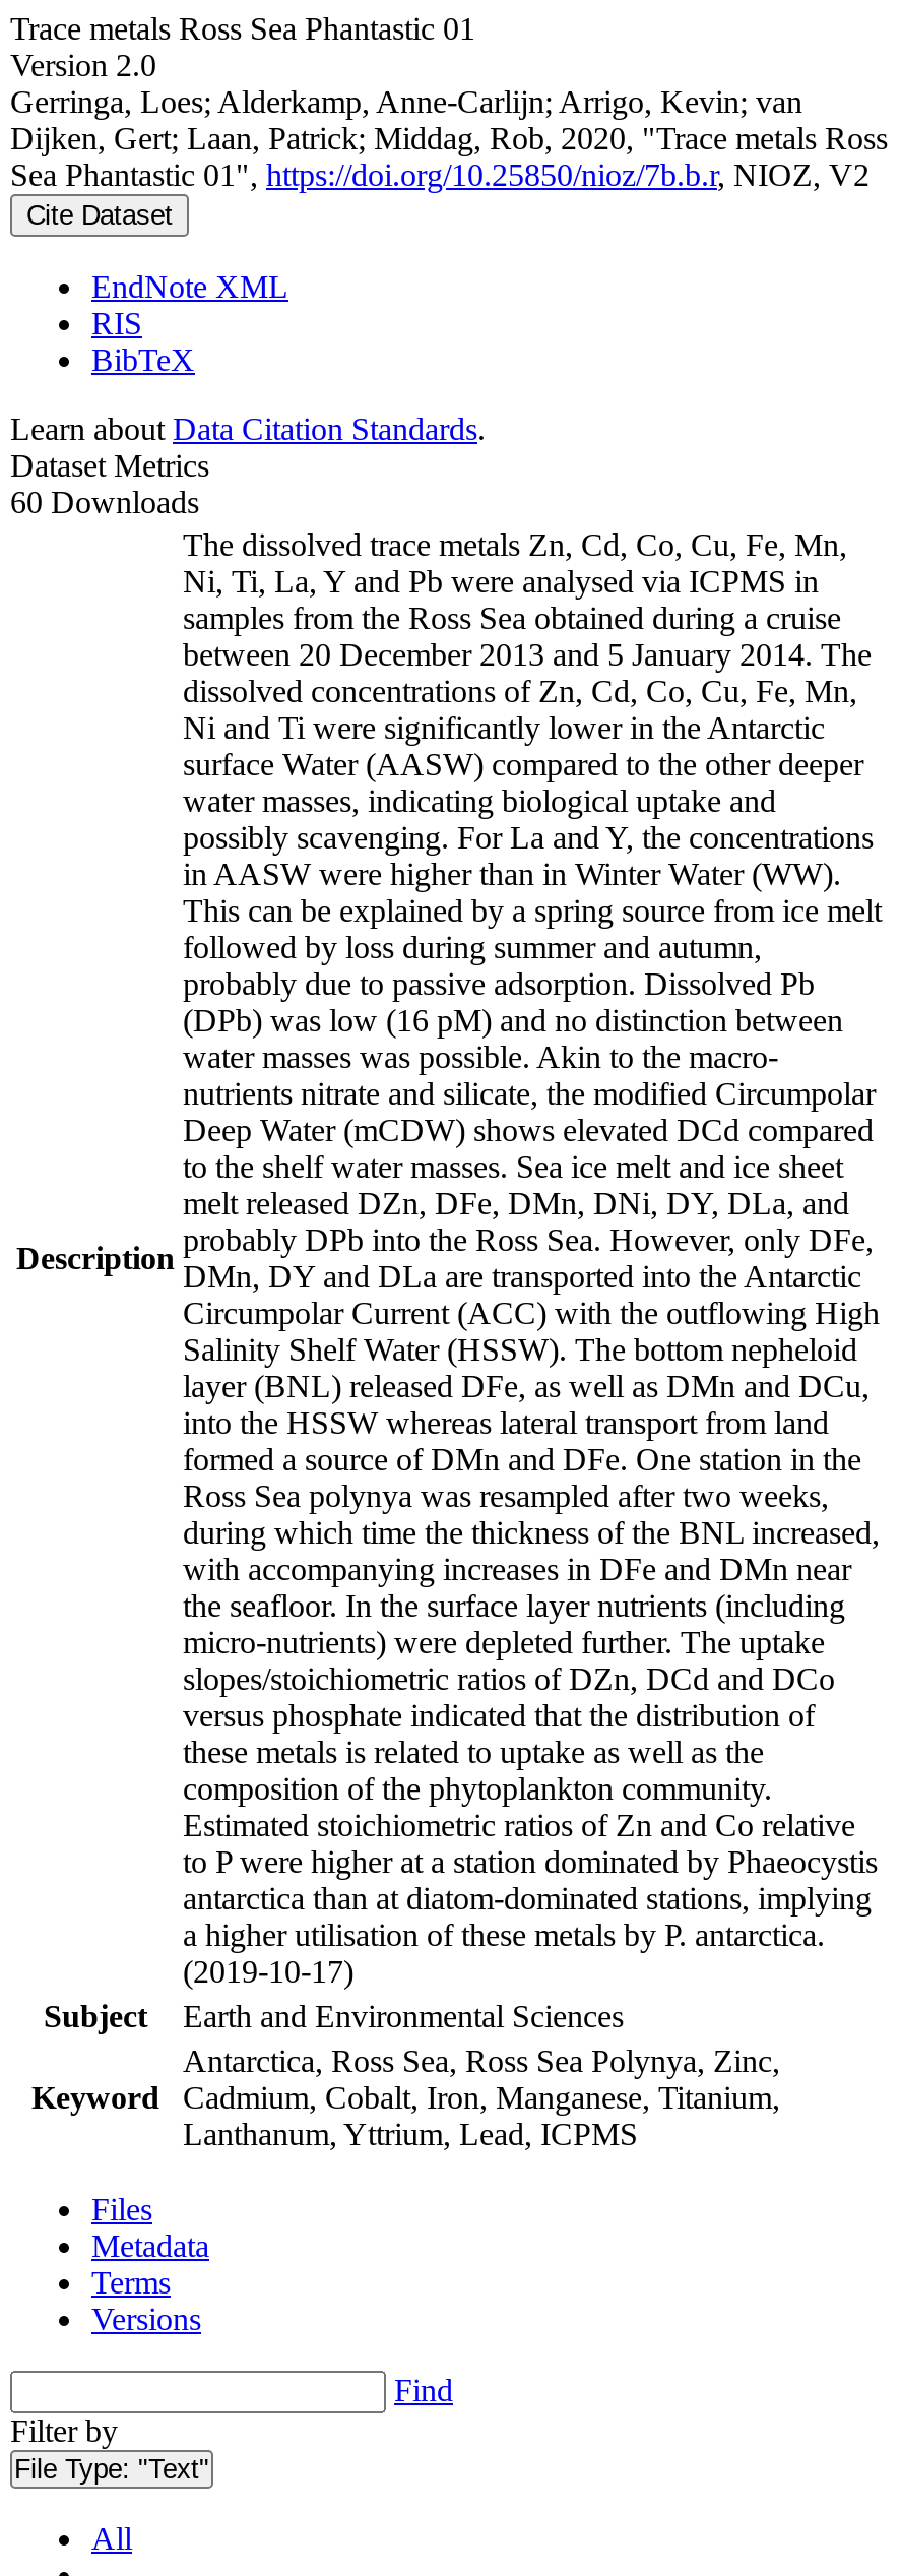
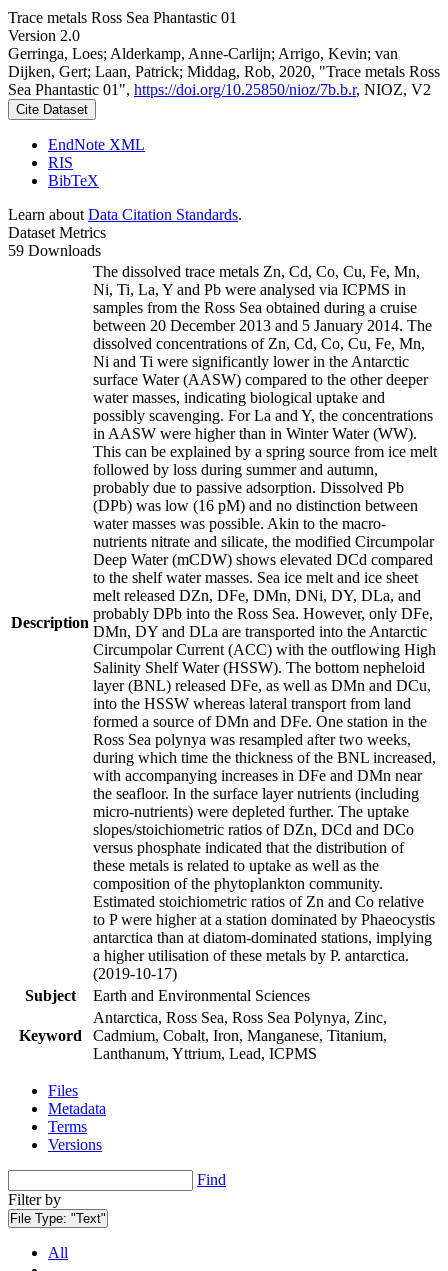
[10,485,199,519] 60 Downloads -> [8,242,101,259] 59 Downloads

